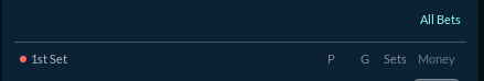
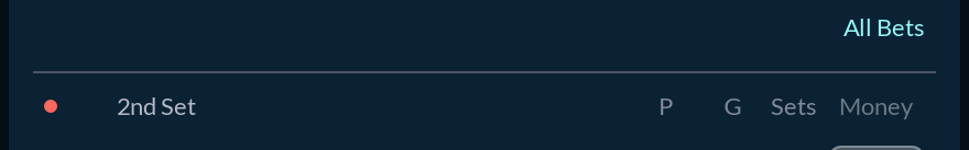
[31,51,67,66] 1st Set -> [117,91,196,119] 2nd Set

